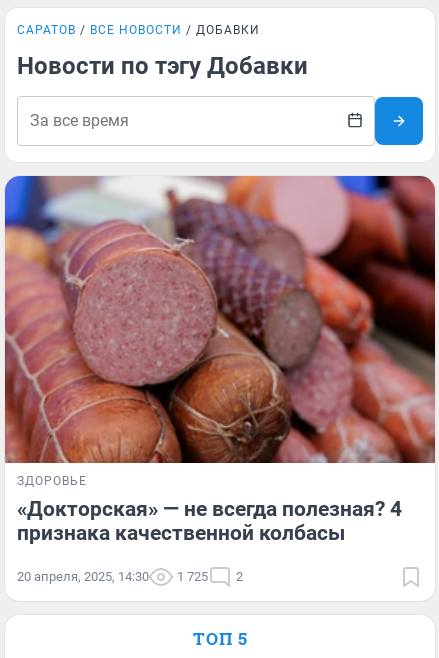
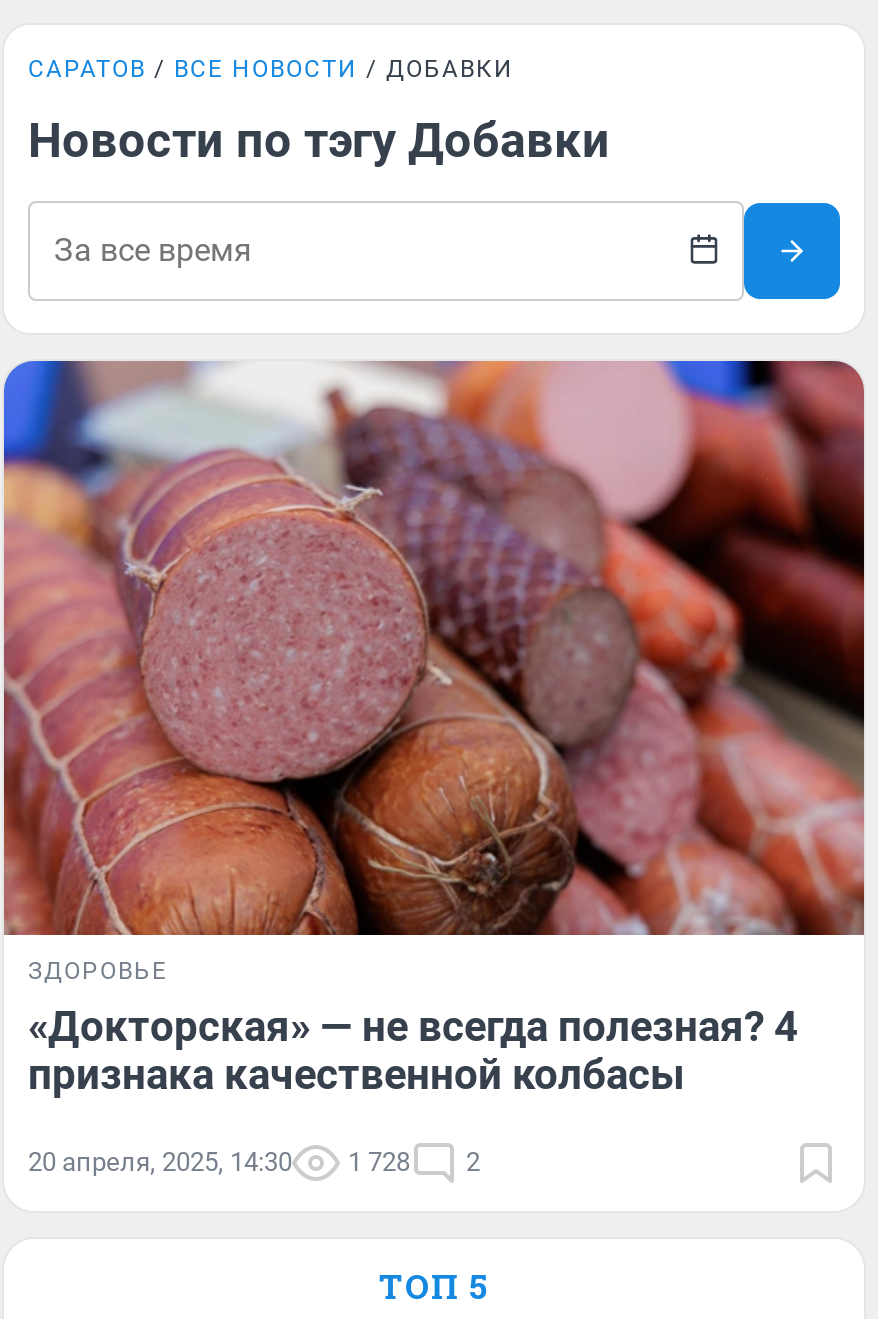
[17,569,243,584] 20 апреля, 2025, 14:30 1 725 2 -> [28,1146,480,1176] 20 апреля, 2025, 14:30 1 728 2

